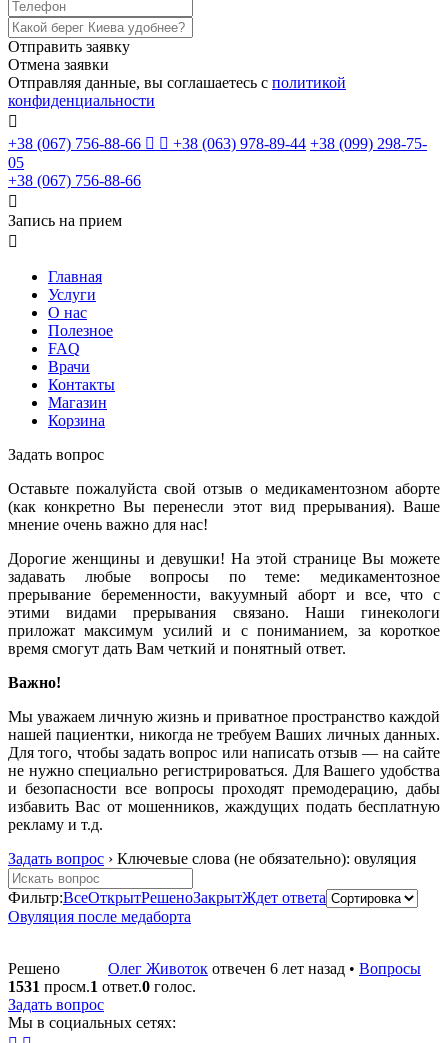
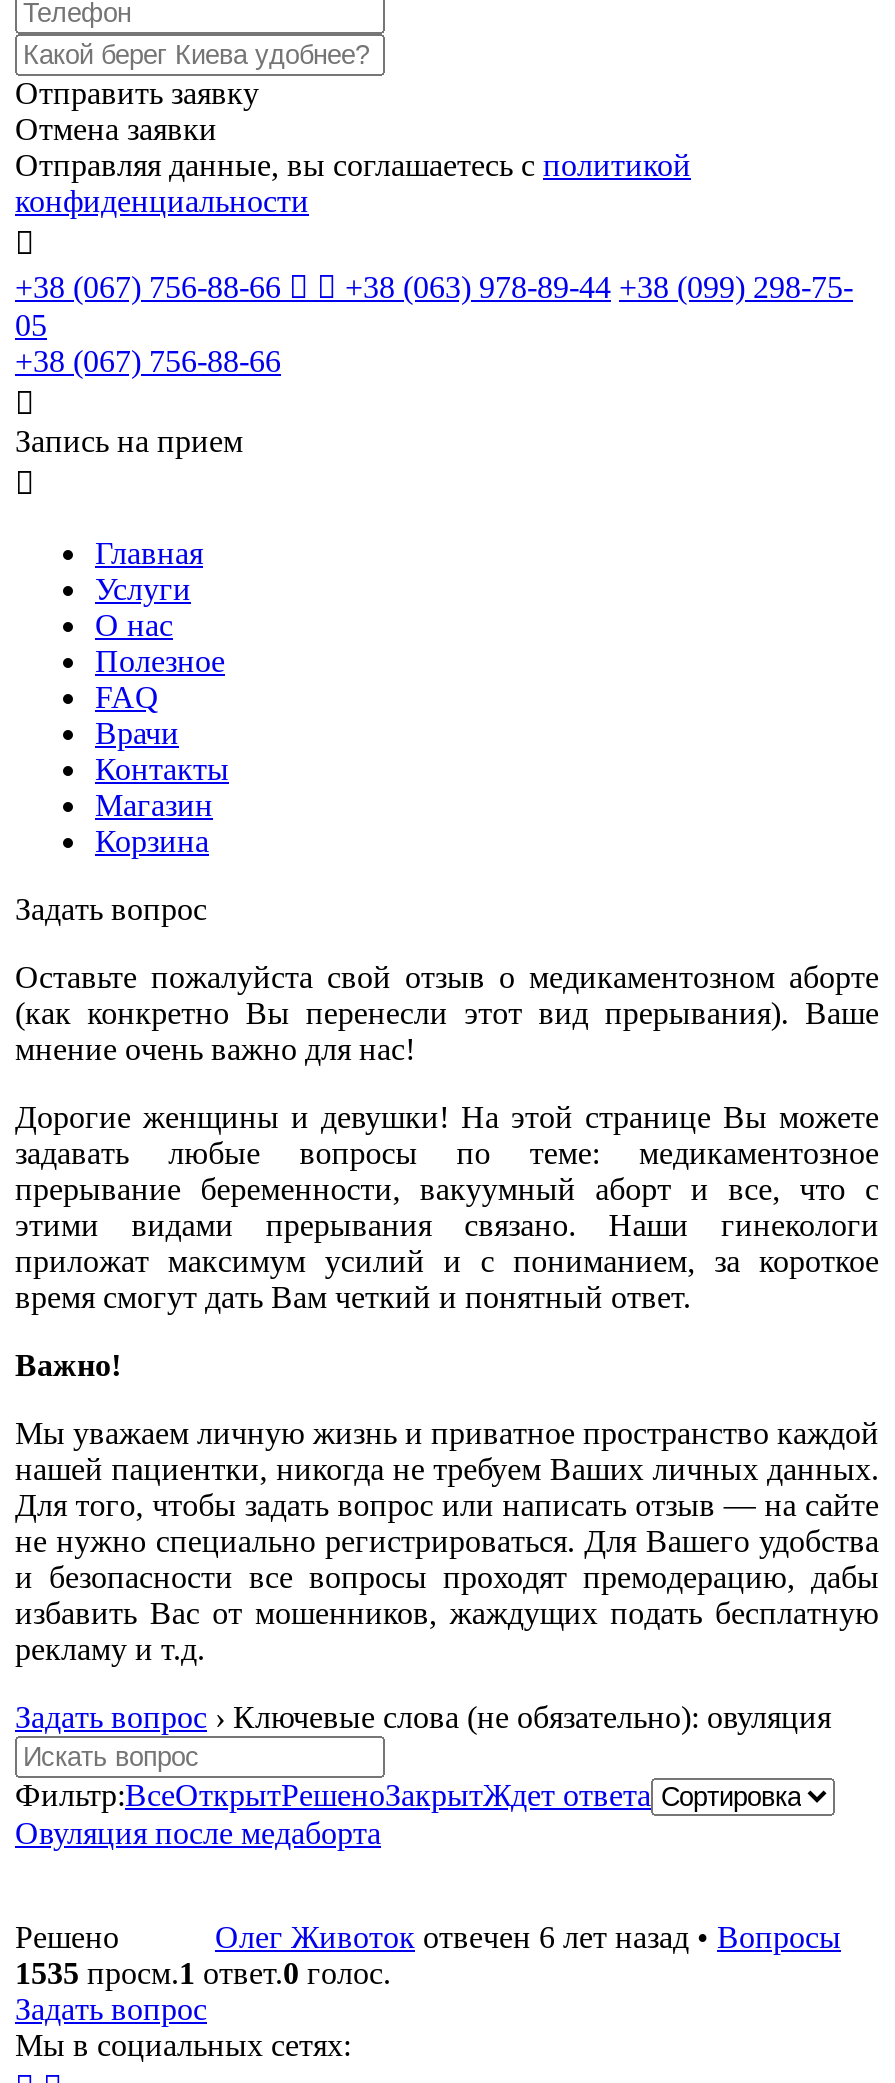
[8,978,196,995] 1531 просм.1 ответ.0 голос. -> [15,1956,391,1990] 1535 просм.1 ответ.0 голос.

